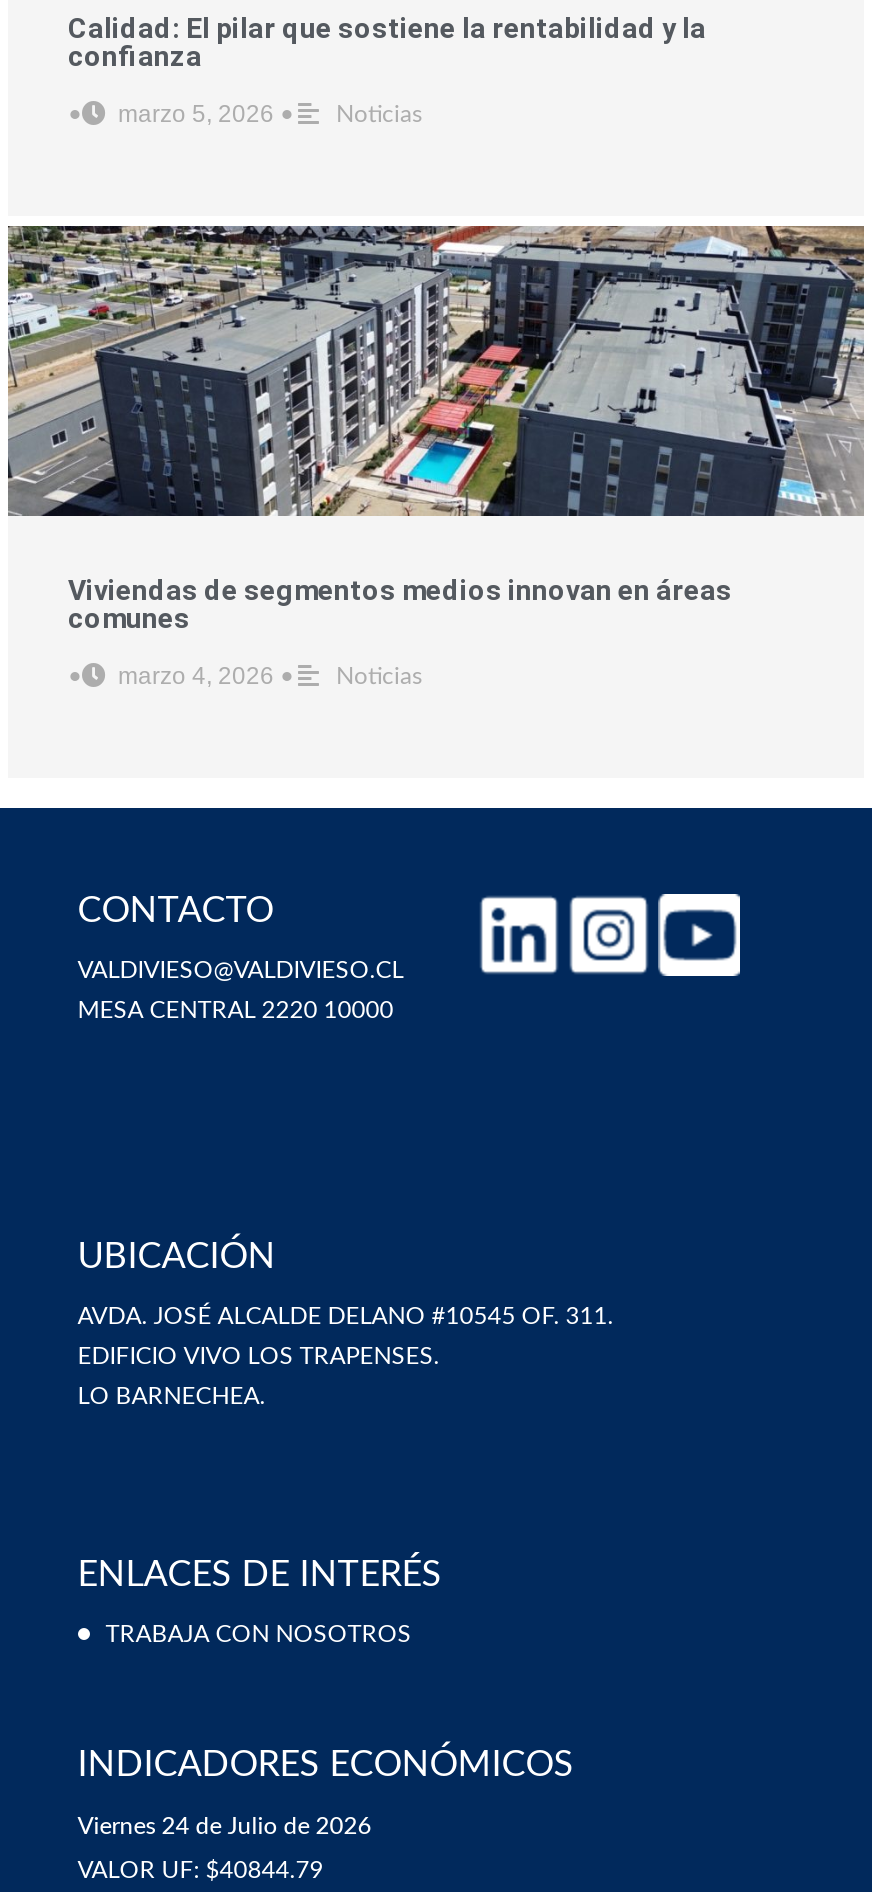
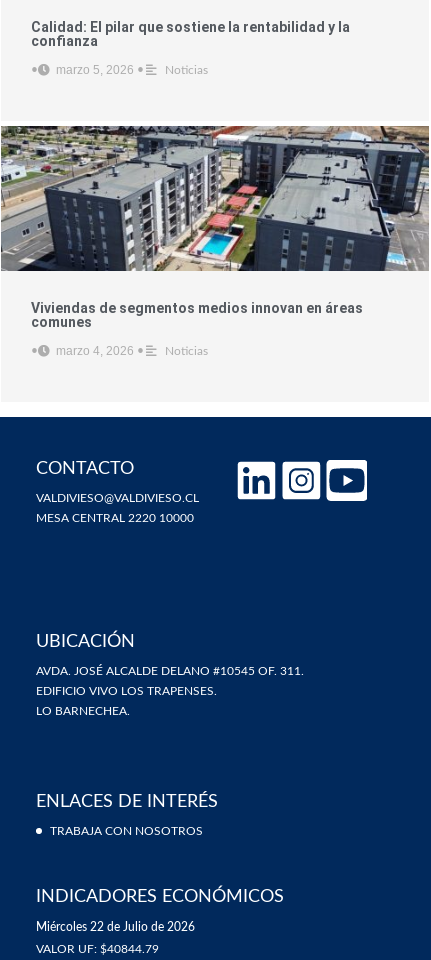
[78,1815,372,1839] Viernes 24 de Julio de 2026 -> [36,921,195,933] Miércoles 22 de Julio de 2026

